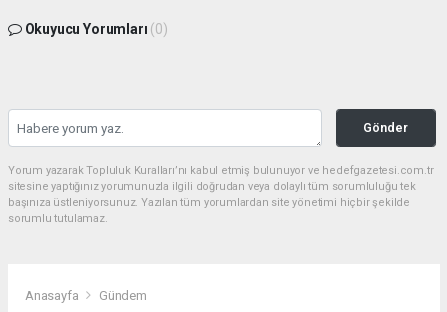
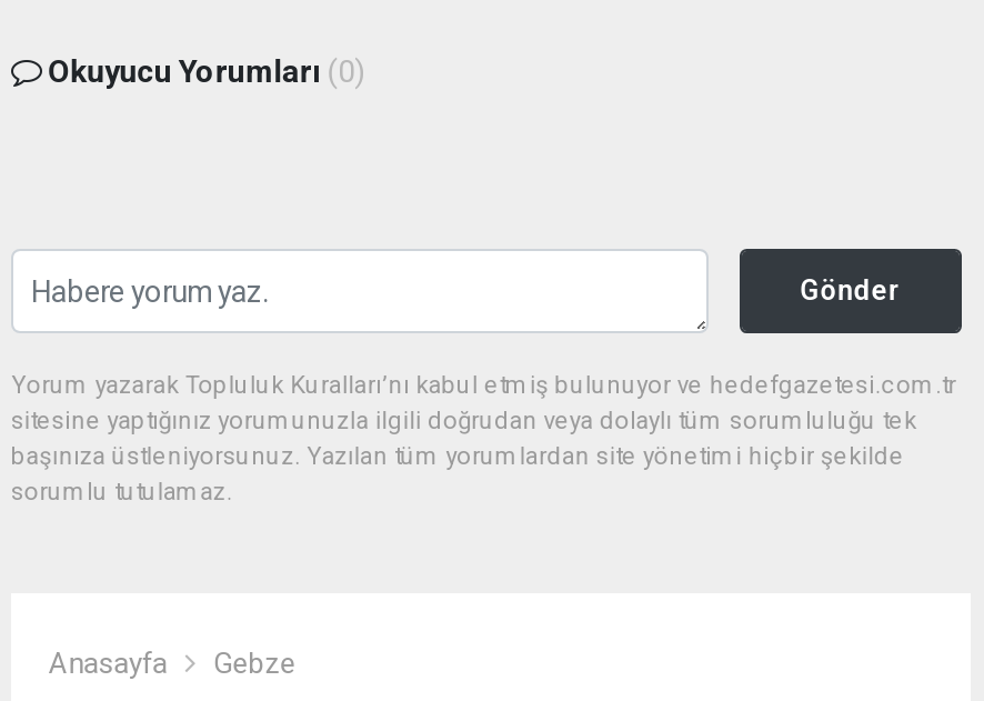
[99,288,147,303] Gündem -> [213,647,295,680] Gebze

